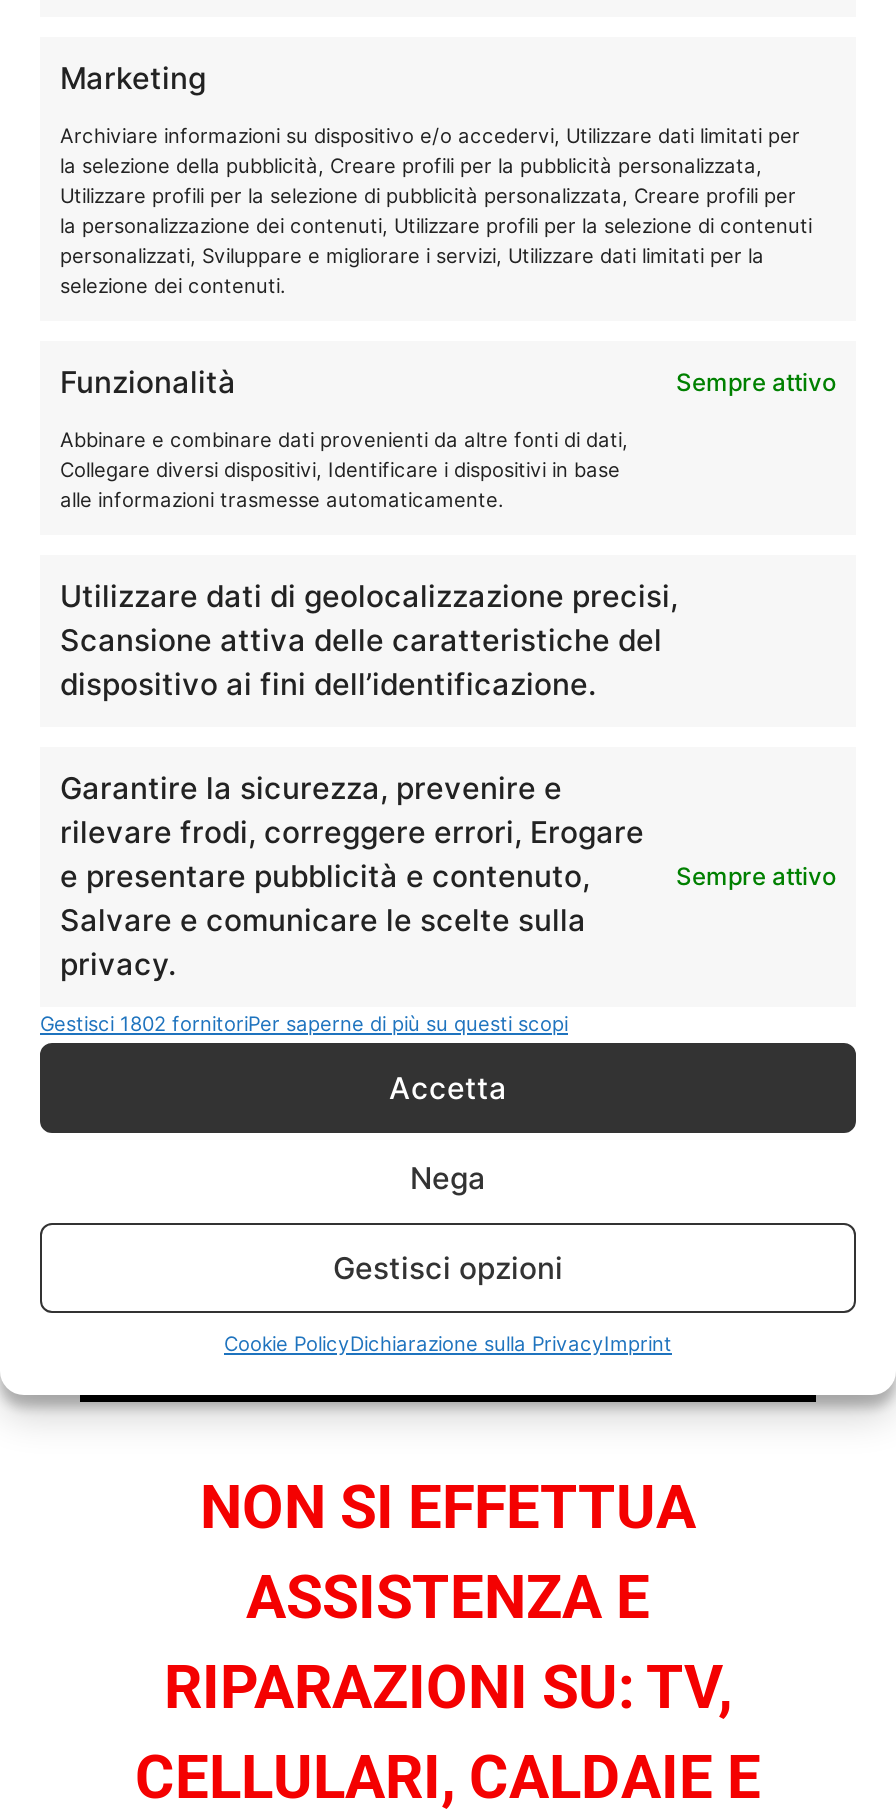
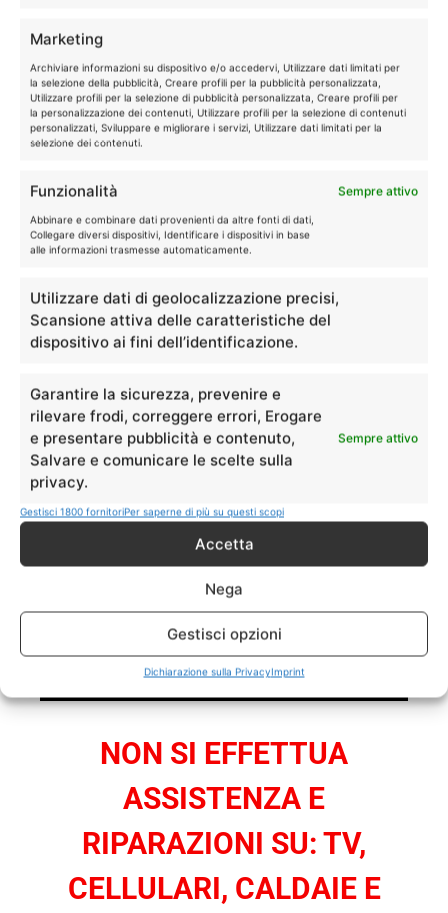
[40,1011,568,1035] Gestisci 1802 fornitoriPer saperne di più su questi scopi -> [20,505,284,517] Gestisci 1800 fornitoriPer saperne di più su questi scopi
[224,1331,672,1355] Cookie PolicyDichiarazione sulla PrivacyImprint -> [143,665,304,677] Dichiarazione sulla PrivacyImprint

